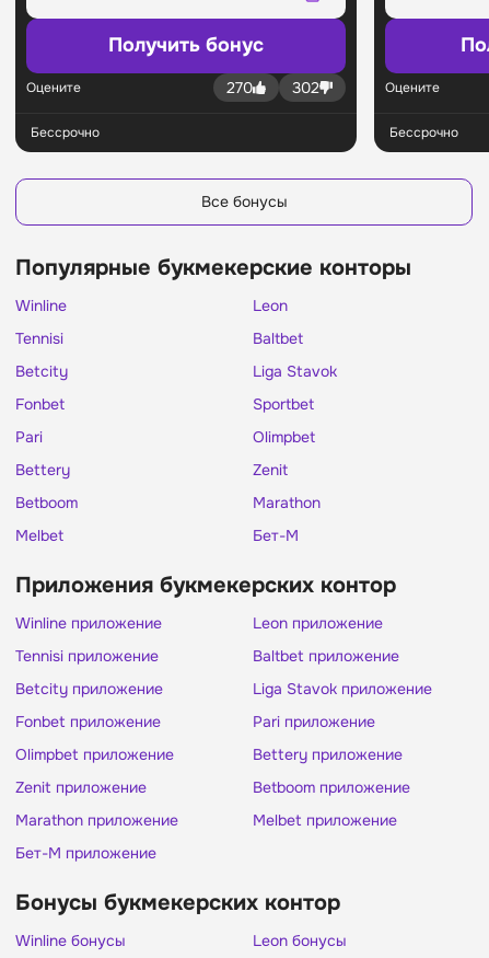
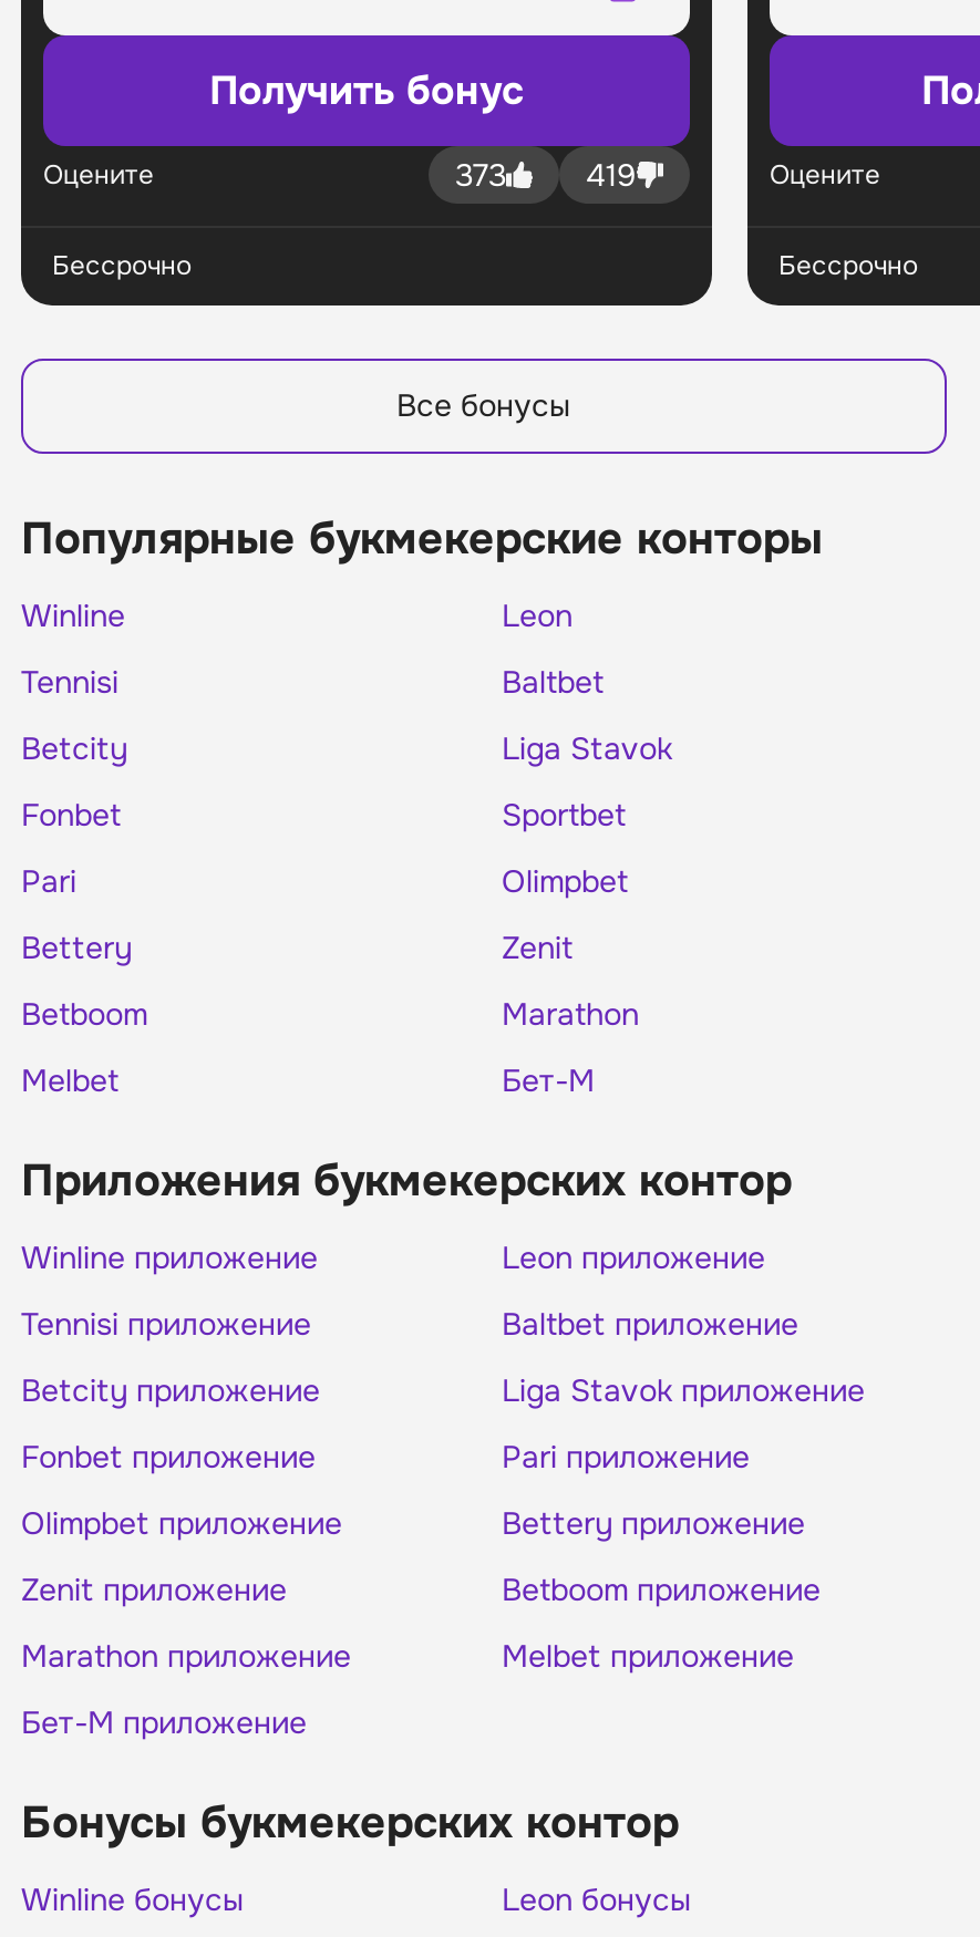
[226,77,253,97] 270 -> [455,156,506,196] 373
[292,77,319,97] 302 -> [586,156,637,196] 419

